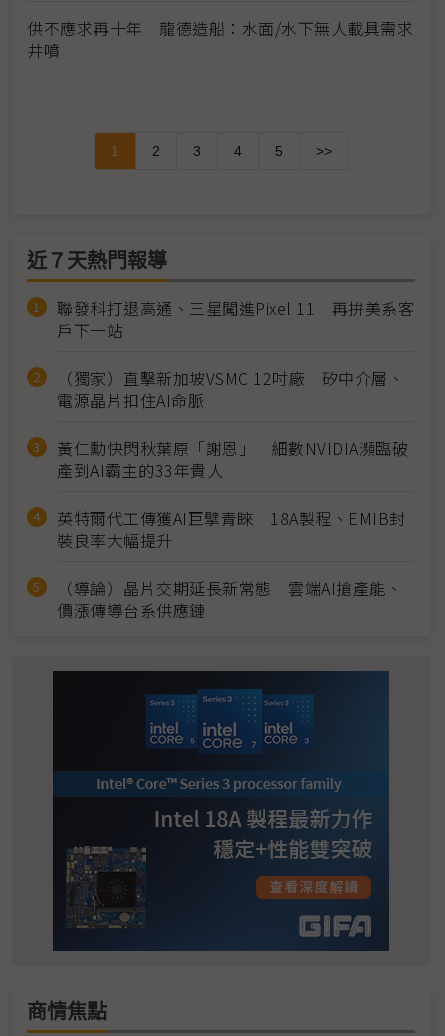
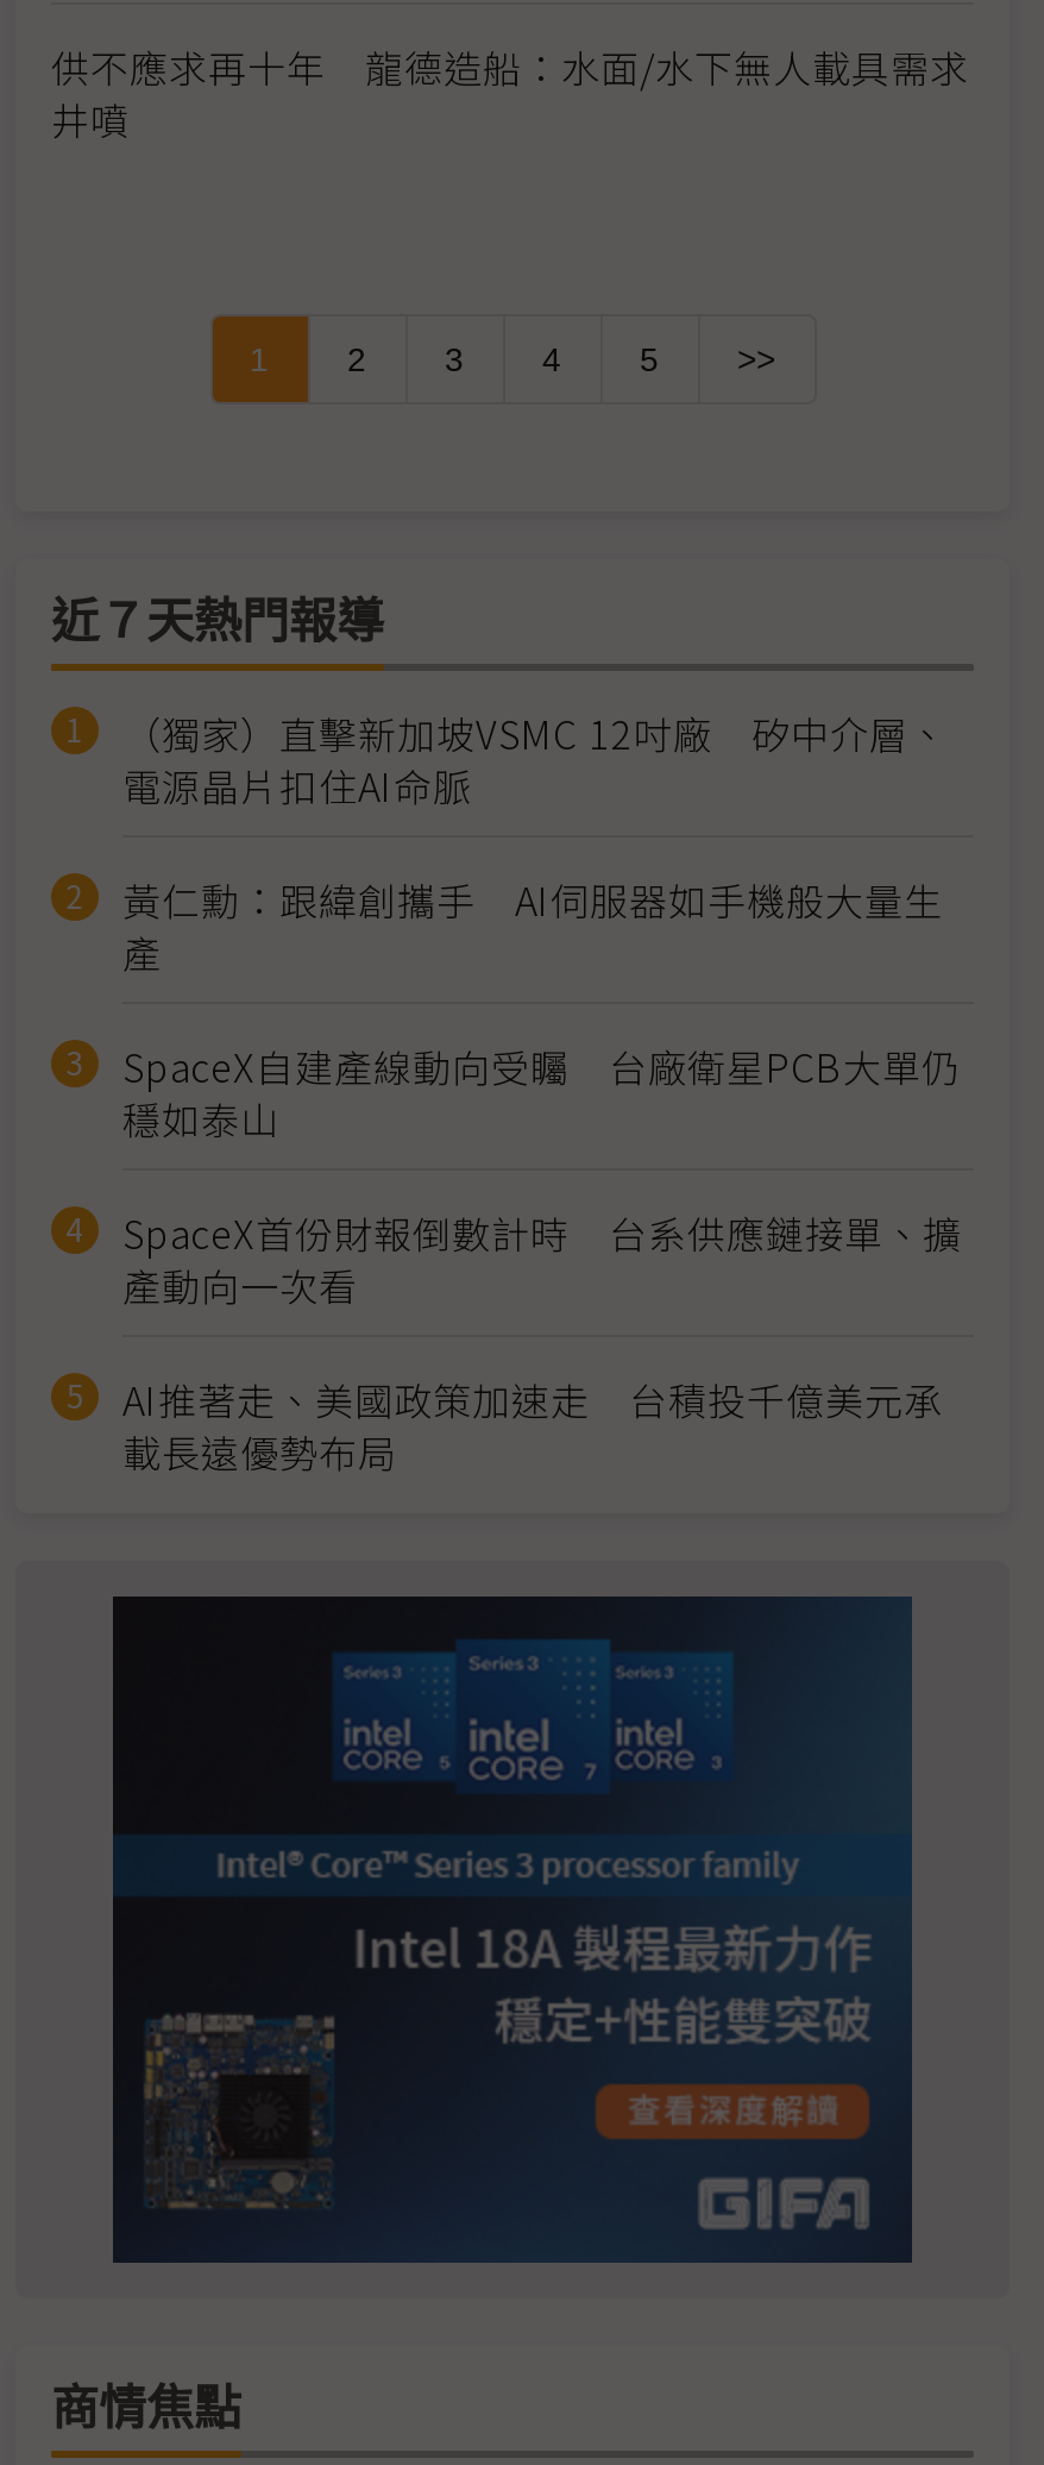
[57,296,414,342] 聯發科打退高通、三星闖進Pixel 11 再拚美系客 | 戶下一站 -> none
moved [57,366,404,412] -> [122,704,948,813]: （獨家）直擊新加坡VSMC 12吋廠 矽中介層、 | 電源晶片扣住AI命脈
[57,436,408,622] 黃仁勳快閃秋葉原「謝恩」 細數NVIDIA瀕臨破 | 產到AI霸主的33年貴人 | 英特爾代工傳獲AI巨擘青睞 18A製程、EMIB封 | 裝良率大幅提升 | （導論）晶片交期延長新常態 雲端AI搶產能、 | 價漲傳導台系供應鏈 -> [122,871,962,1480] 黃仁勳：跟緯創攜手 AI伺服器如手機般大量生 | 產 | SpaceX自建產線動向受矚 台廠衛星PCB大單仍 | 穩如泰山 | SpaceX首份財報倒數計時 台系供應鏈接單、擴 | 產動向一次看 | AI推著走、美國政策加速走 台積投千億美元承 | 載長遠優勢布局

